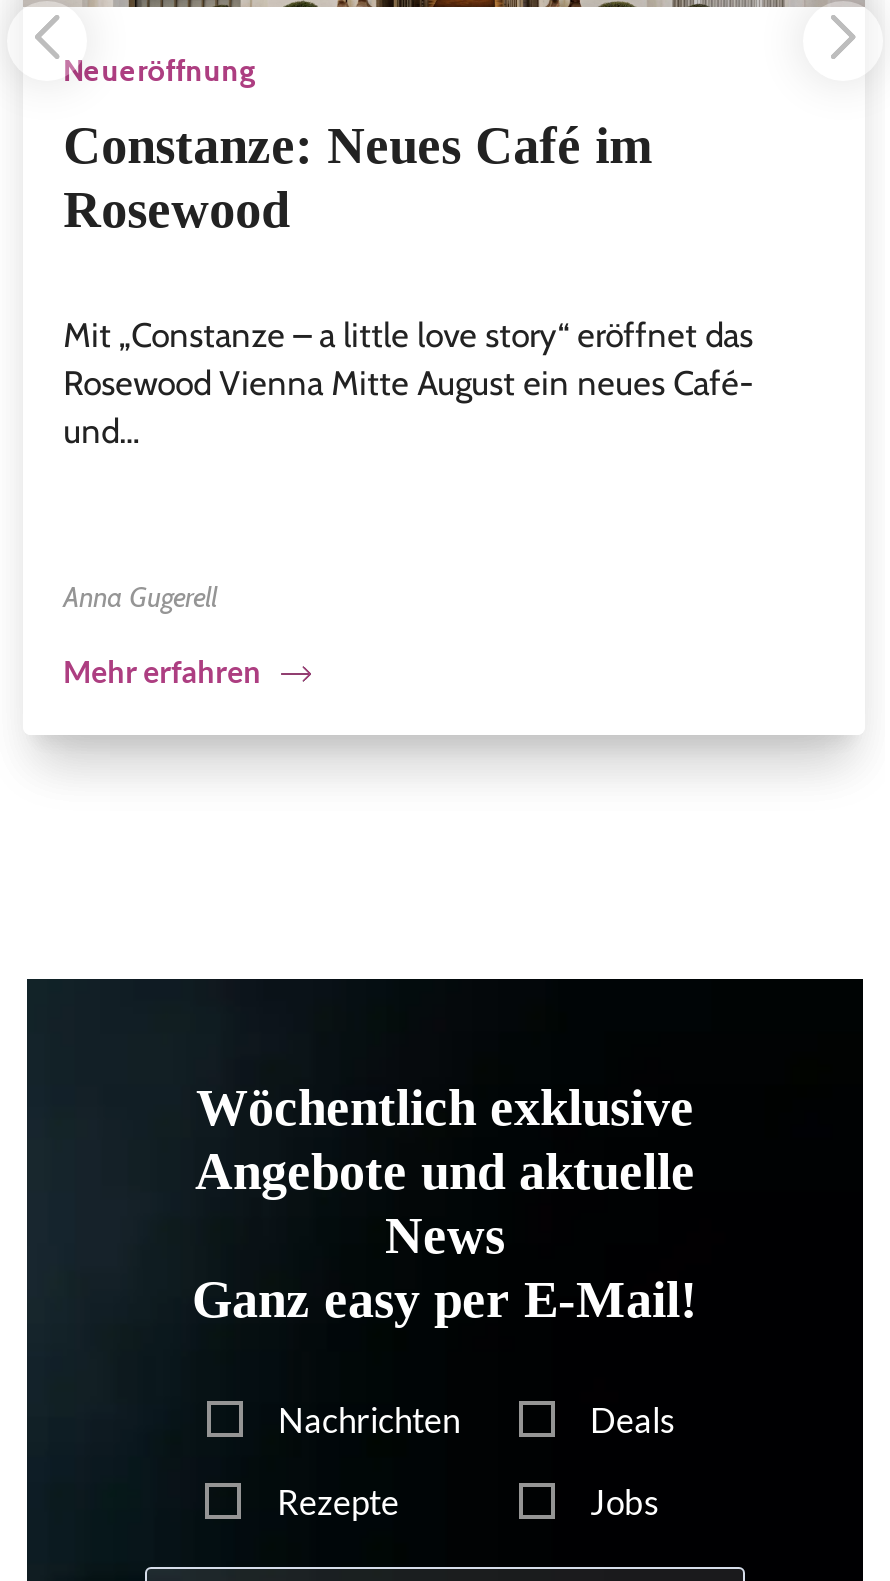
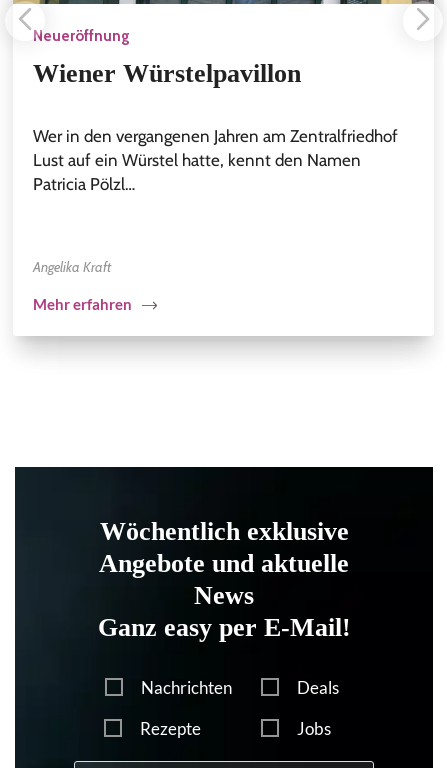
[63,117,653,239] Constanze: Neues Café im | Rosewood -> [33,58,301,87] Wiener Würstelpavillon
[63,315,753,451] Mit „Constanze – a little love story“ eröffnet das | Rosewood Vienna Mitte August ein neues Café- | und… -> [33,125,398,193] Wer in den vergangenen Jahren am Zentralfriedhof | Lust auf ein Würstel hatte, kennt den Namen | Patricia Pölzl…
[63,579,217,615] Anna Gugerell -> [33,257,111,275] Angelika Kraft

